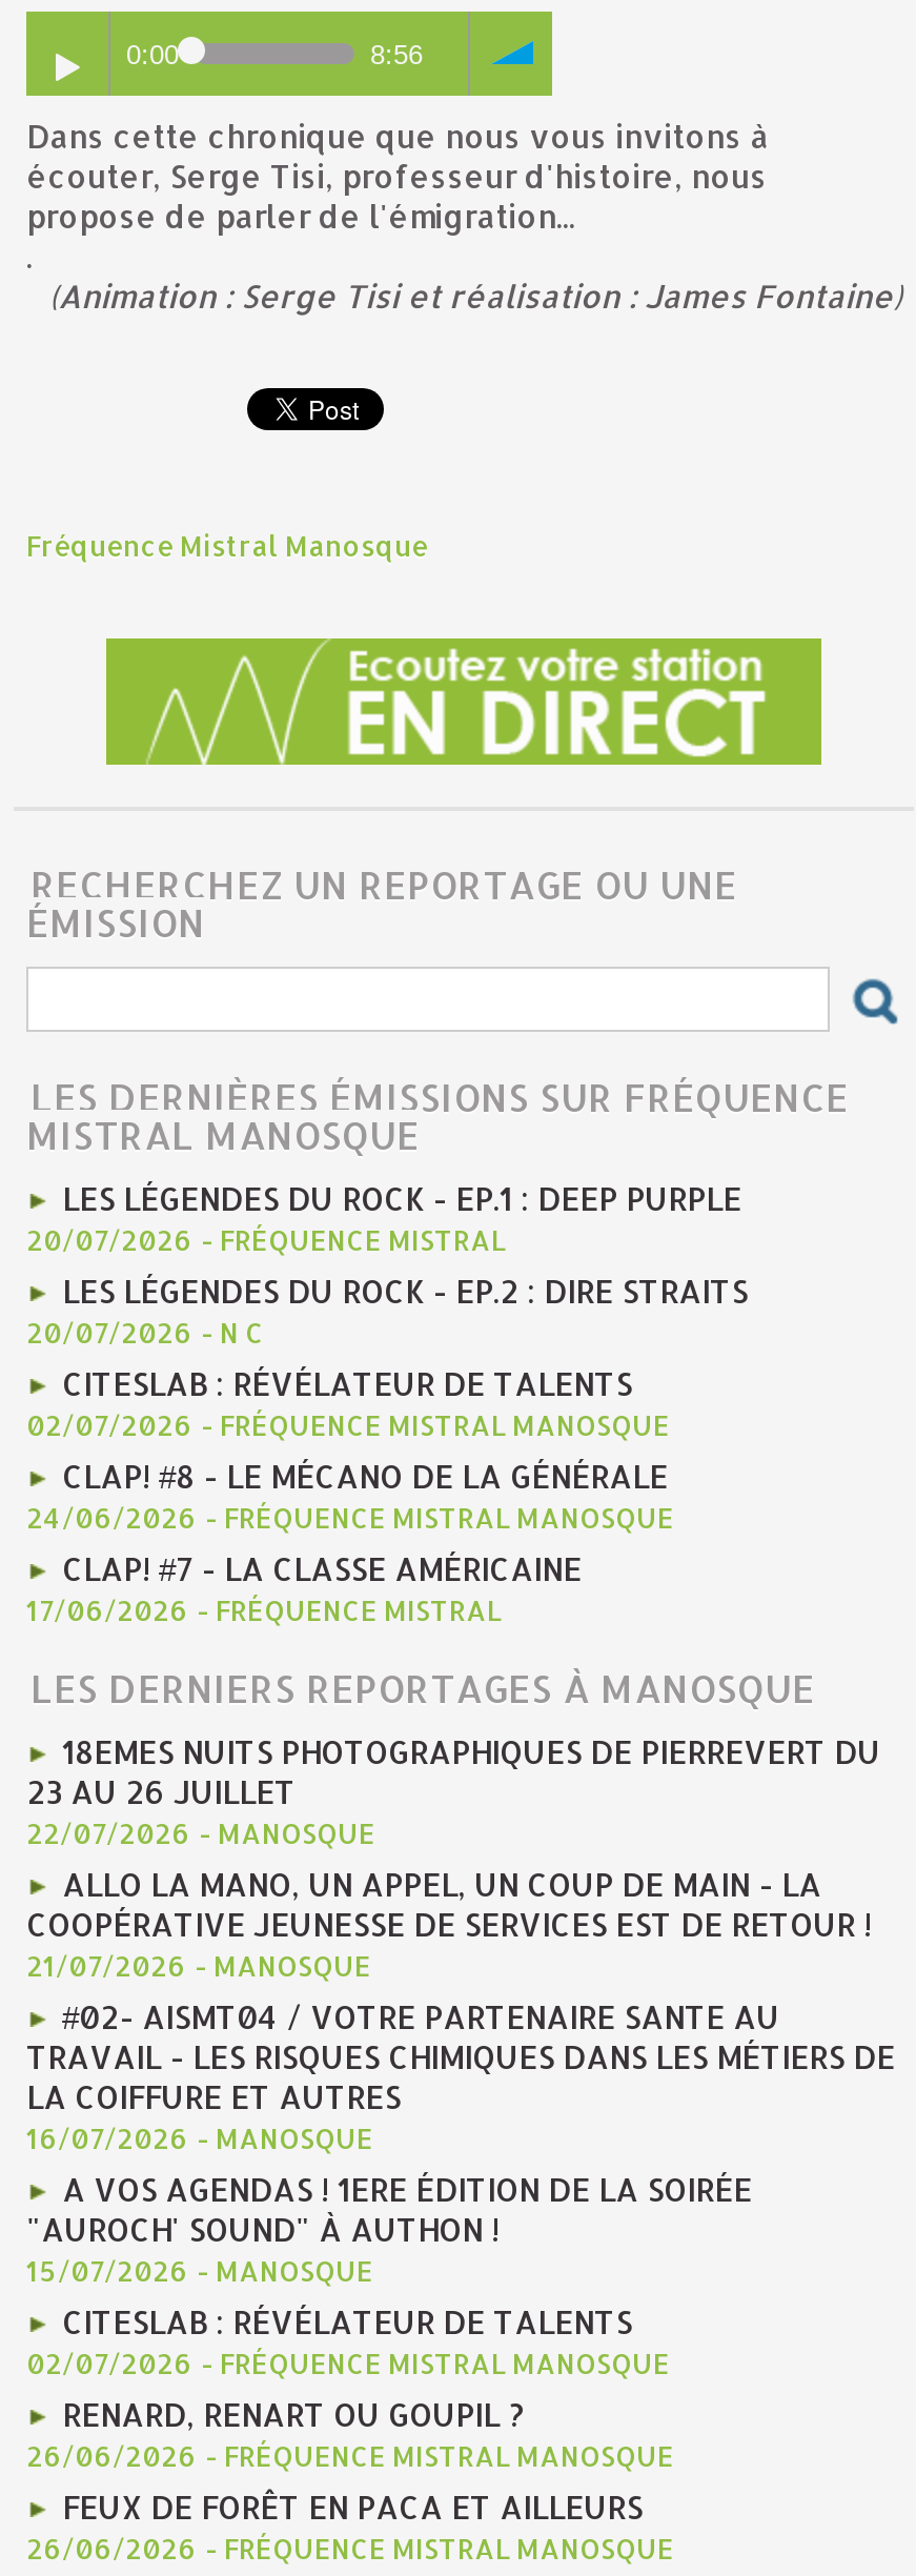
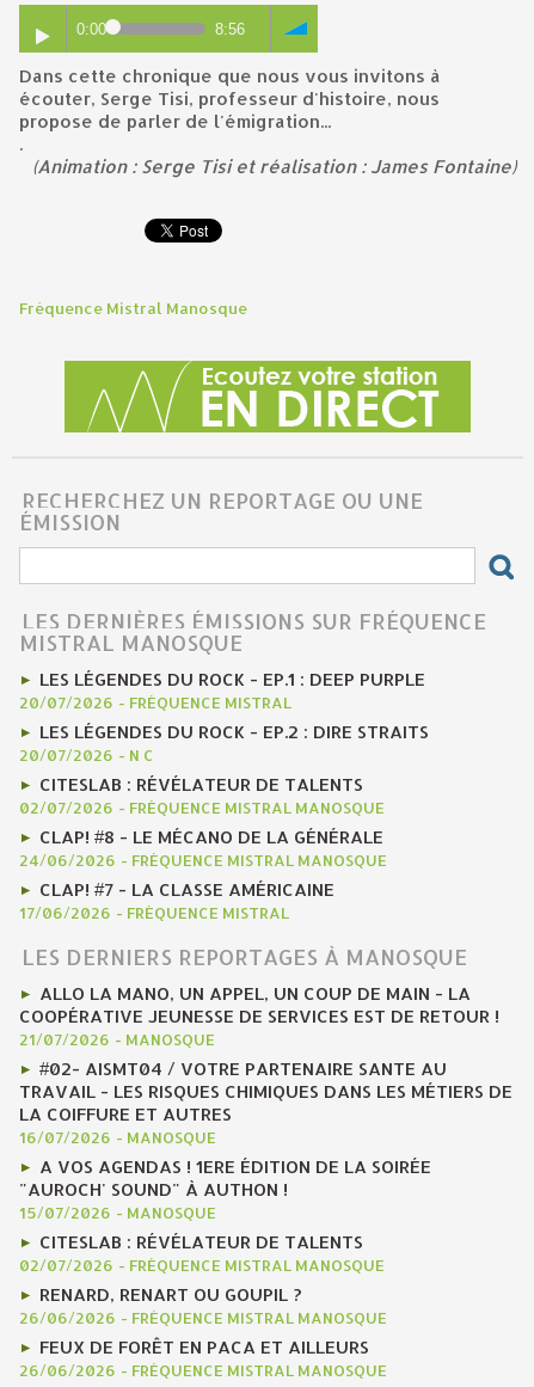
[26,1732,880,1850] 18EMES NUITS PHOTOGRAPHIQUES DE PIERREVERT DU | 23 AU 26 JUILLET | 22/07/2026 - MANOSQUE -> none

